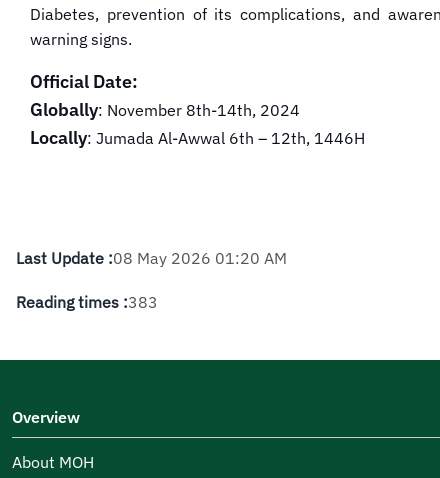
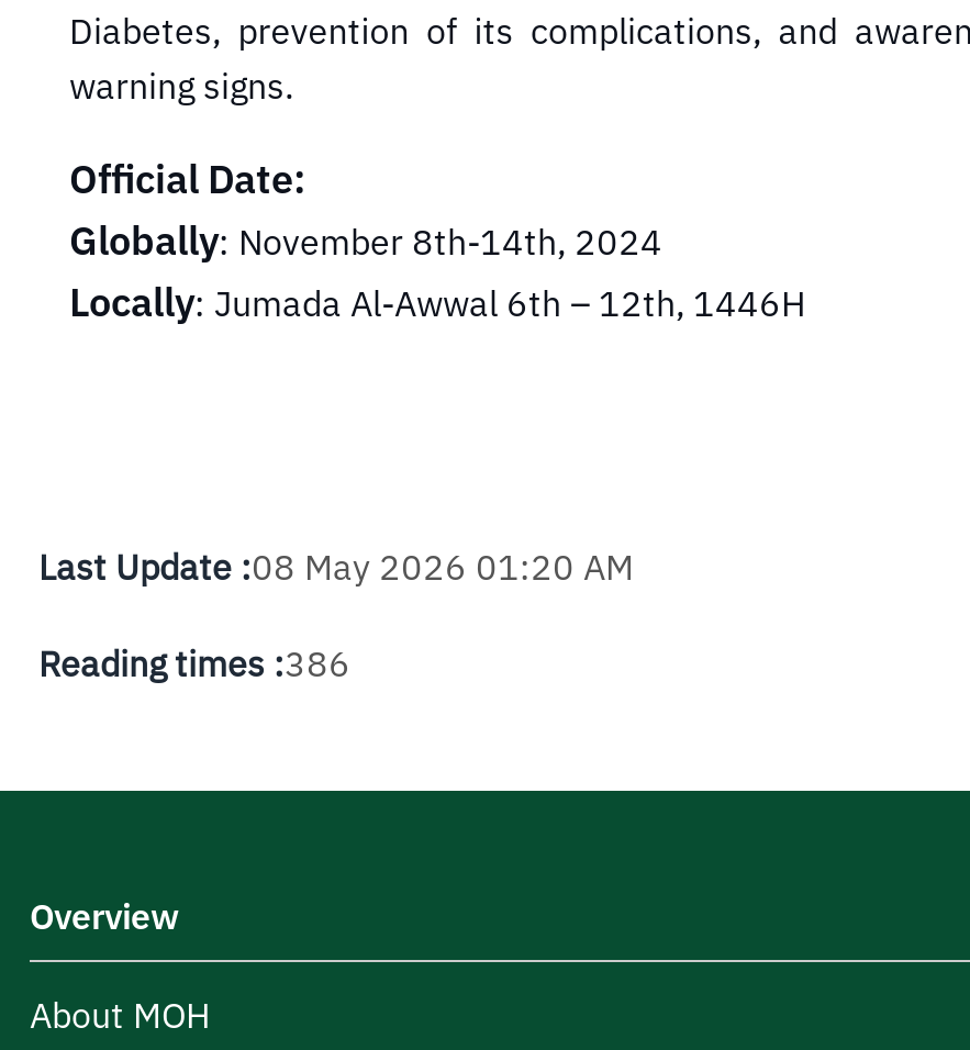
[16,292,158,312] Reading times : 383 -> [38,641,350,685] Reading times : 386

